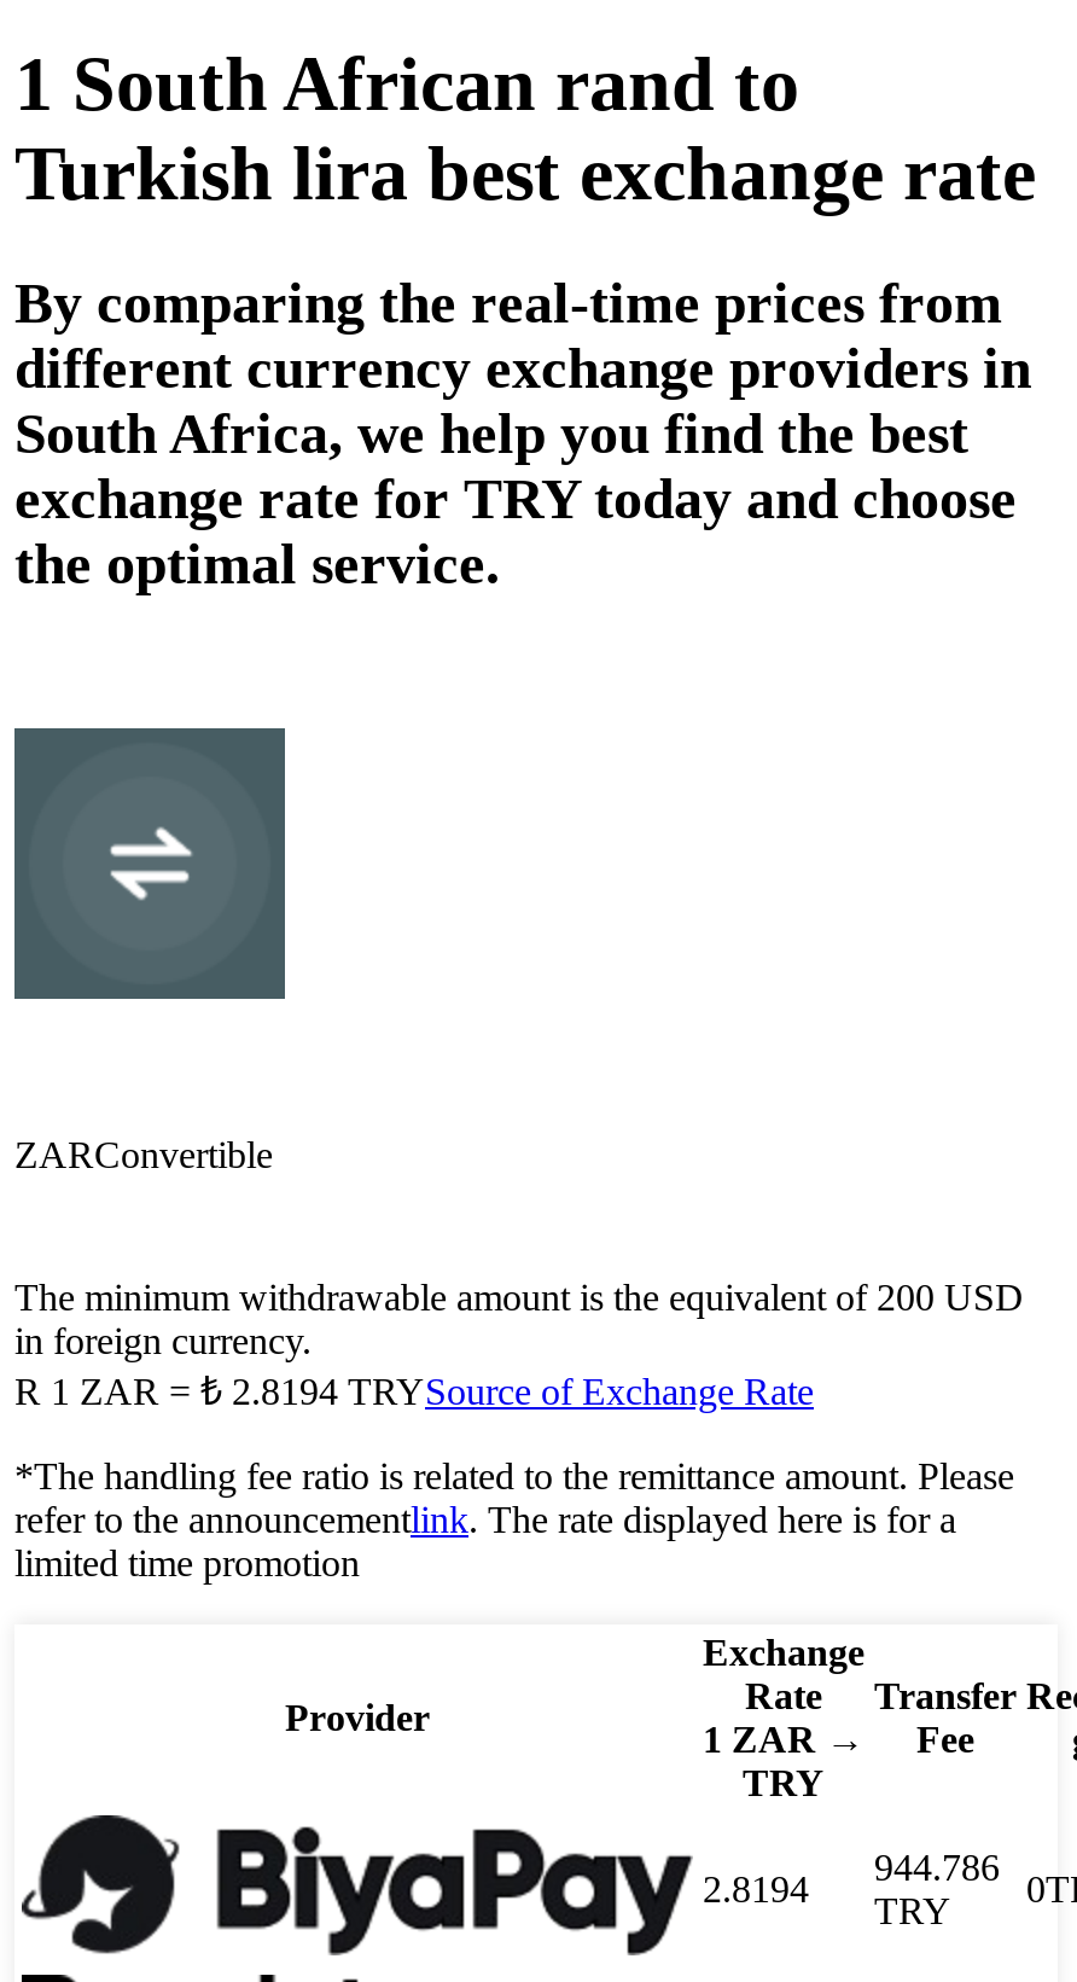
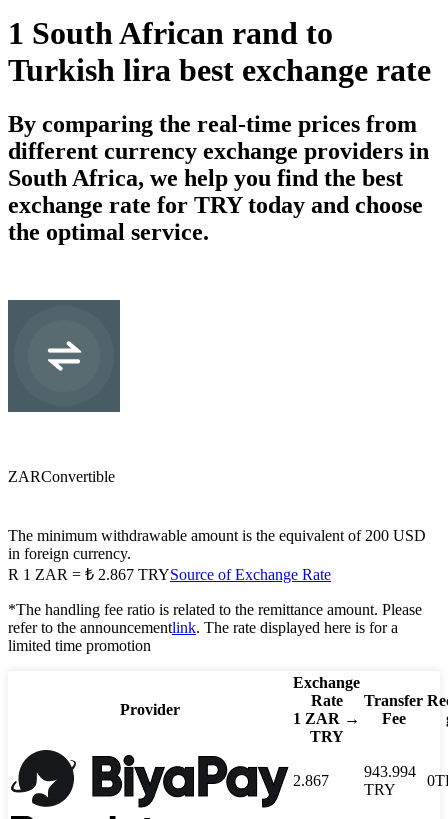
[14,1370,814,1411] R 1 ZAR = ₺ 2.8194 TRYSource of Exchange Rate -> [8,566,331,583] R 1 ZAR = ₺ 2.867 TRYSource of Exchange Rate
[874,1846,1000,1887] 944.786 -> [364,763,416,780] 943.994
[703,1868,809,1909] 2.8194 -> [293,772,329,789] 2.867

